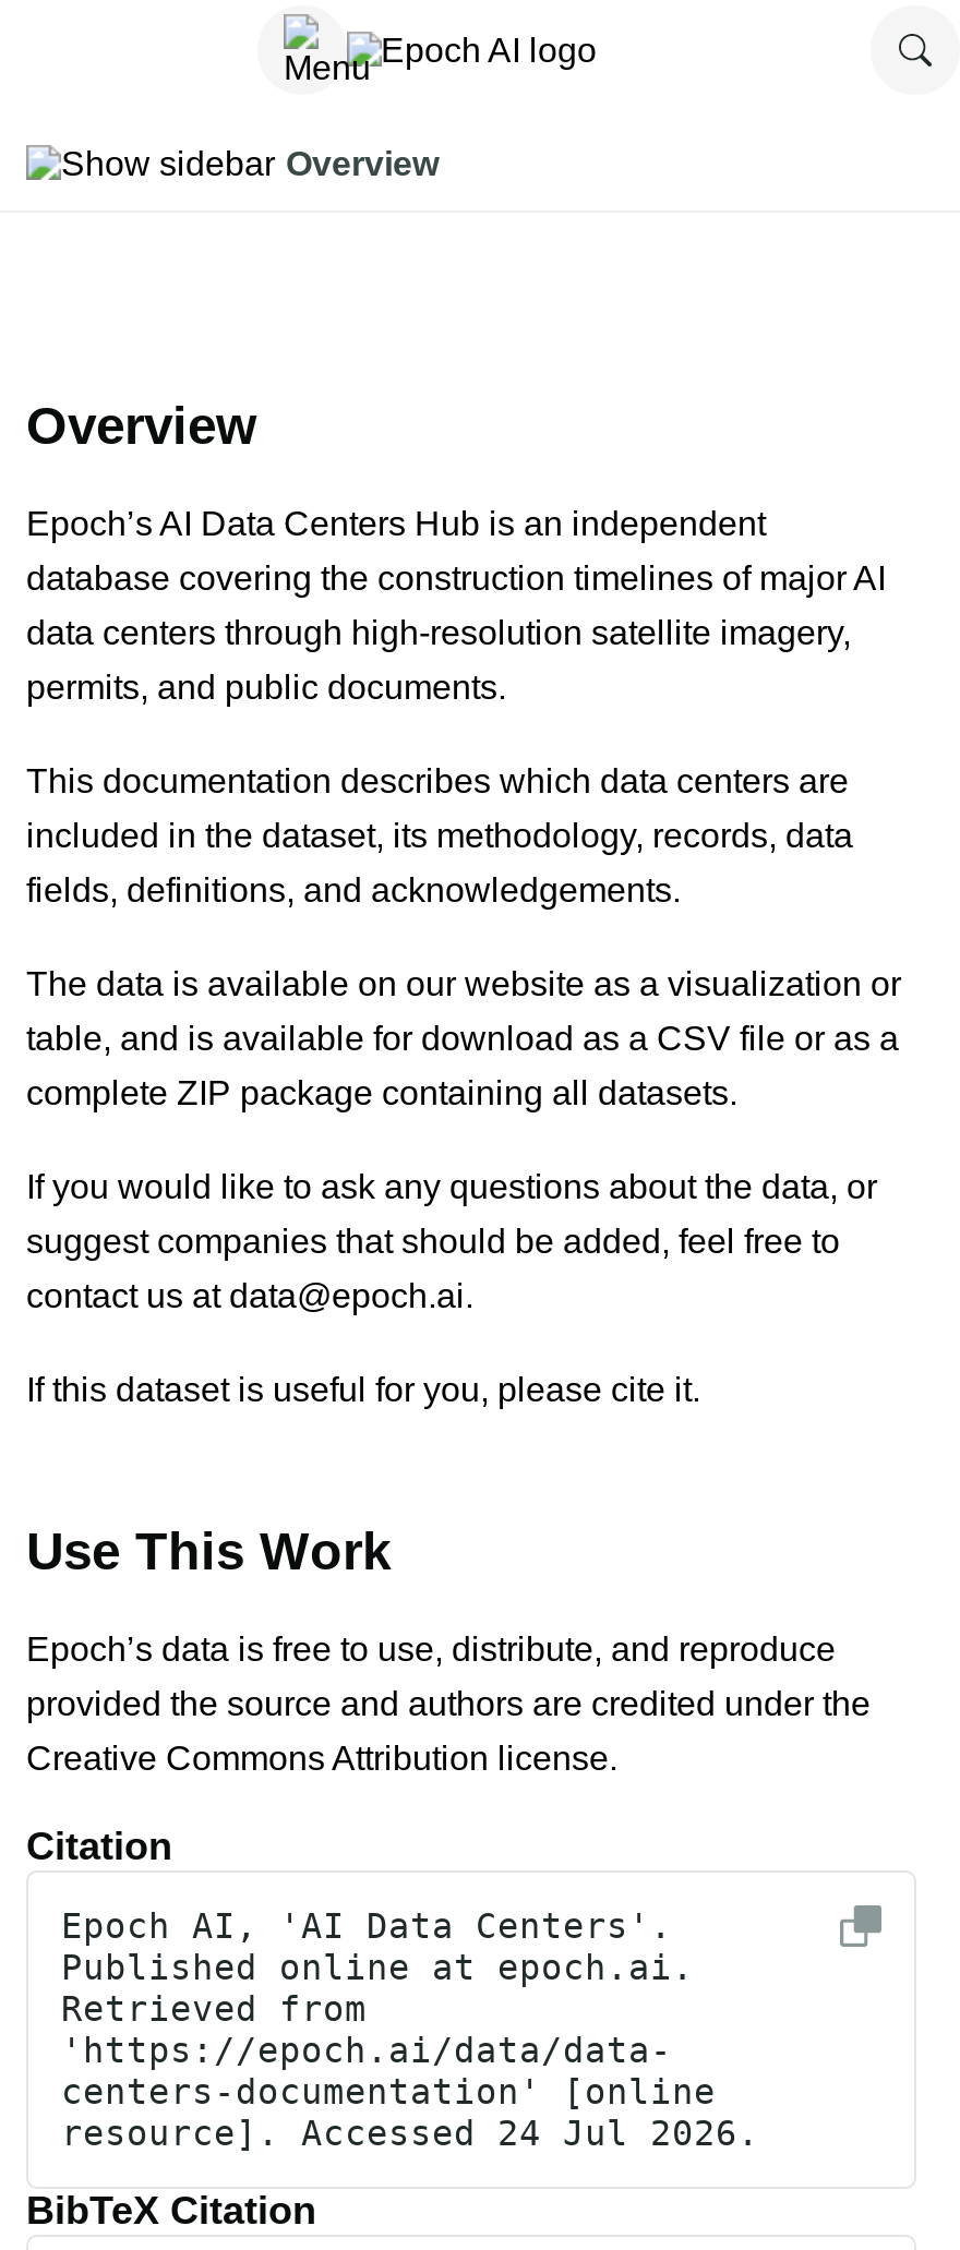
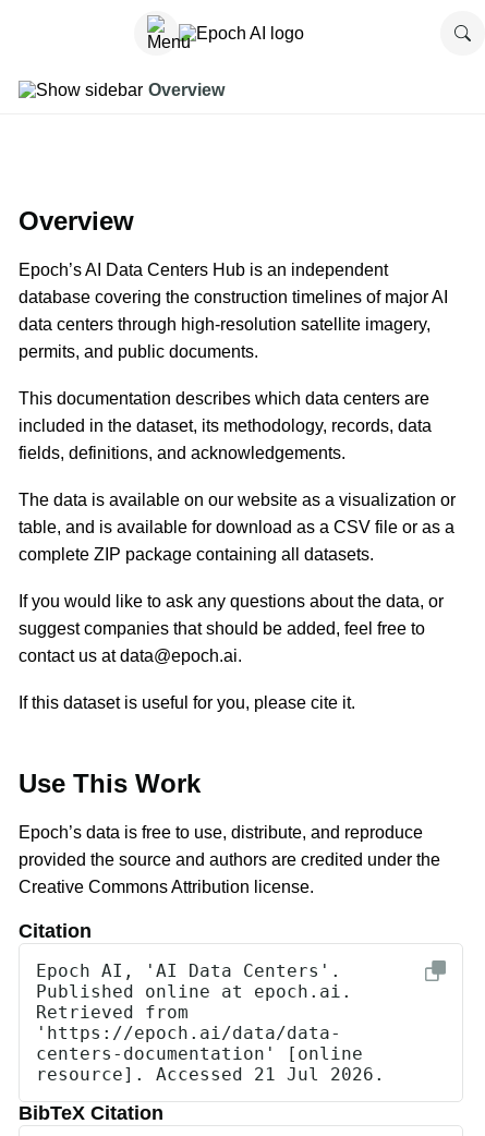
[61,2113,759,2154] resource]. Accessed 24 Jul 2026. -> [36,1064,385,1085] resource]. Accessed 21 Jul 2026.

